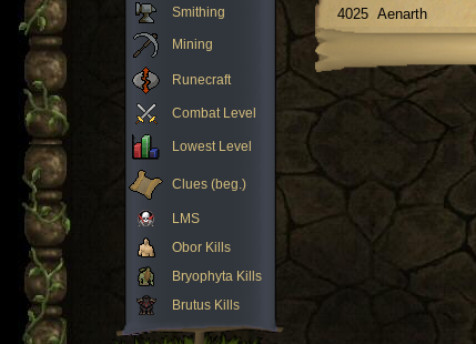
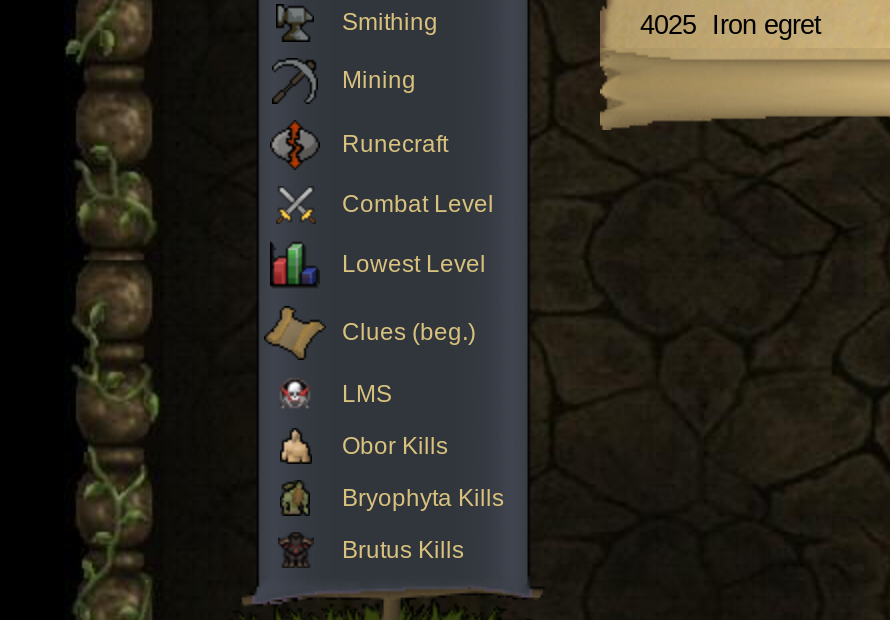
[337,6,427,22] 4025 Aenarth -> [640,10,822,40] 4025 Iron egret

